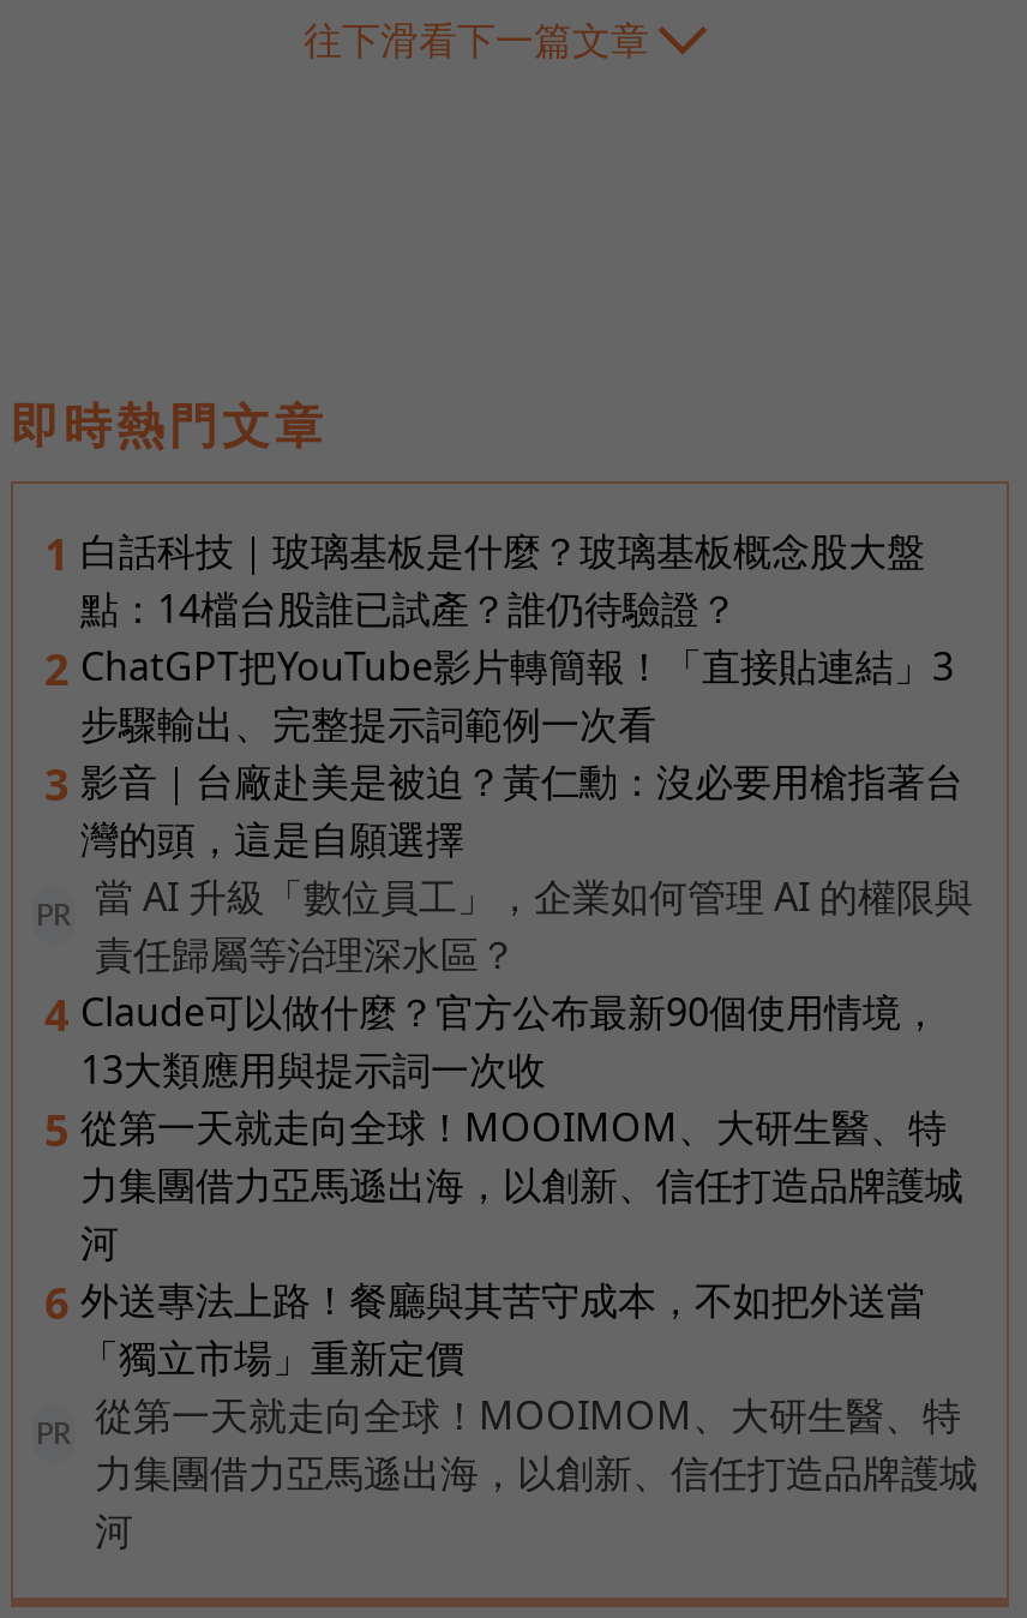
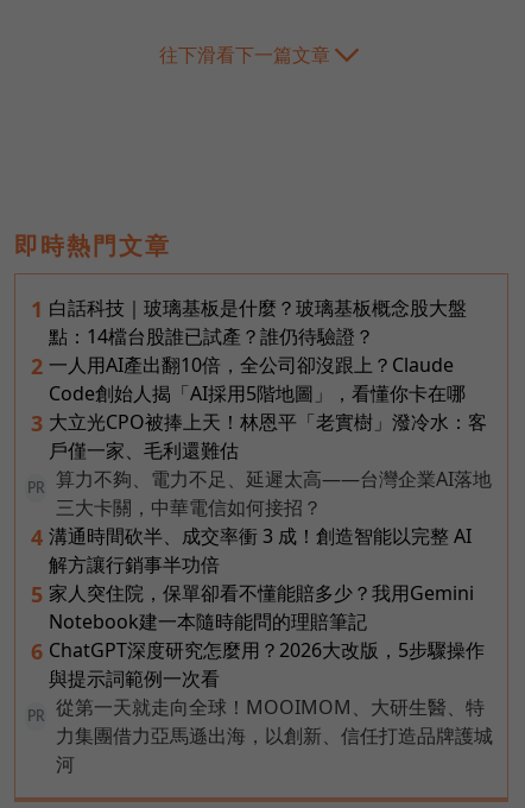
[44,640,963,865] 2 ChatGPT把YouTube影片轉簡報！「直接貼連結」3 | 步驟輸出、完整提示詞範例一次看 | 3 影音｜台廠赴美是被迫？黃仁勳：沒必要用槍指著台 | 灣的頭，這是自願選擇 -> [31,352,487,463] 2 一人用AI產出翻10倍，全公司卻沒跟上？Claude | Code創始人揭「AI採用5階地圖」，看懂你卡在哪 | 3 大立光CPO被捧上天！林恩平「老實樹」潑冷水：客 | 戶僅一家、毛利還難估
[44,870,973,1384] 當 AI 升級「數位員工」，企業如何管理 AI 的權限與 | 責任歸屬等治理深水區？ | 4 Claude可以做什麼？官方公布最新90個使用情境， | 13大類應用與提示詞一次收 | 5 從第一天就走向全球！MOOIMOM、大研生醫、特 | 力集團借力亞馬遜出海，以創新、信任打造品牌護城 | 河 | 6 外送專法上路！餐廳與其苦守成本，不如把外送當 | 「獨立市場」重新定價 -> [31,466,492,692] 算力不夠、電力不足、延遲太高——台灣企業AI落地 | 三大卡關，中華電信如何接招？ | 4 溝通時間砍半、成交率衝 3 成！創造智能以完整 AI | 解方讓行銷事半功倍 | 5 家人突住院，保單卻看不懂能賠多少？我用Gemini | Notebook建一本隨時能問的理賠筆記 | 6 ChatGPT深度研究怎麼用？2026大改版，5步驟操作 | 與提示詞範例一次看

